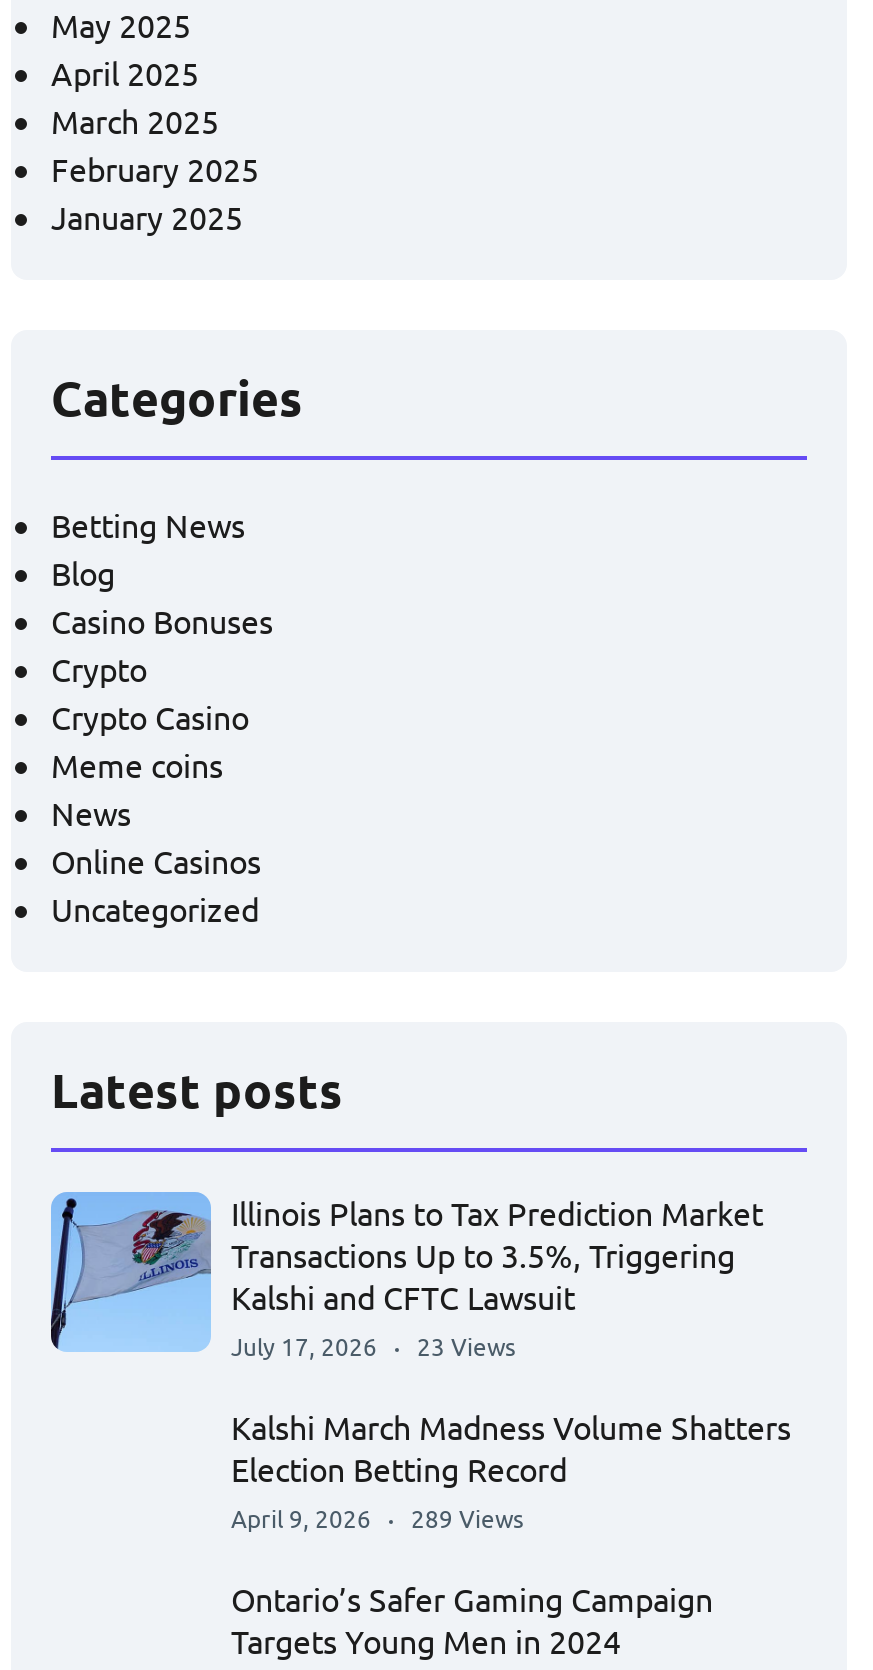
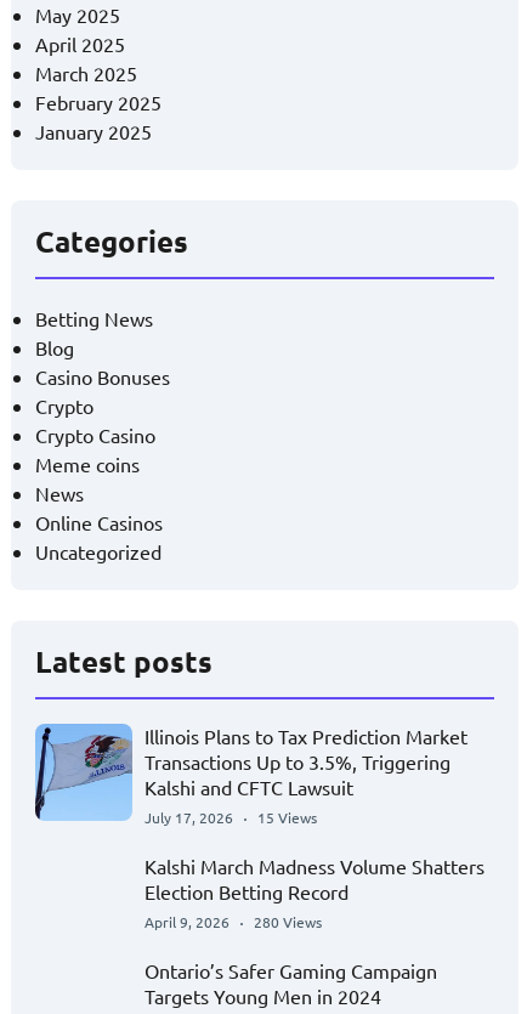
[231,1330,515,1362] July 17, 2026 23 Views -> [144,808,317,827] July 17, 2026 15 Views
[231,1502,523,1534] April 9, 2026 289 Views -> [144,912,322,932] April 9, 2026 280 Views

